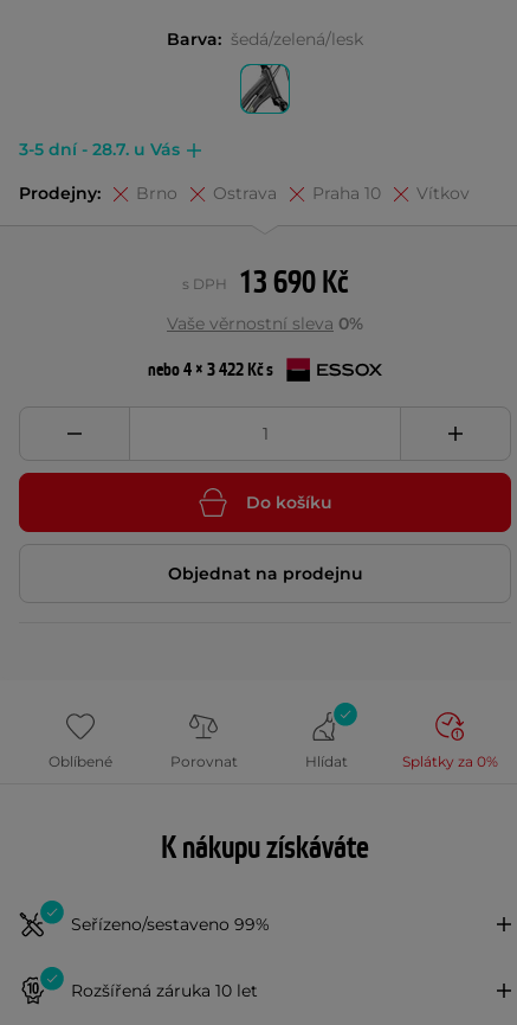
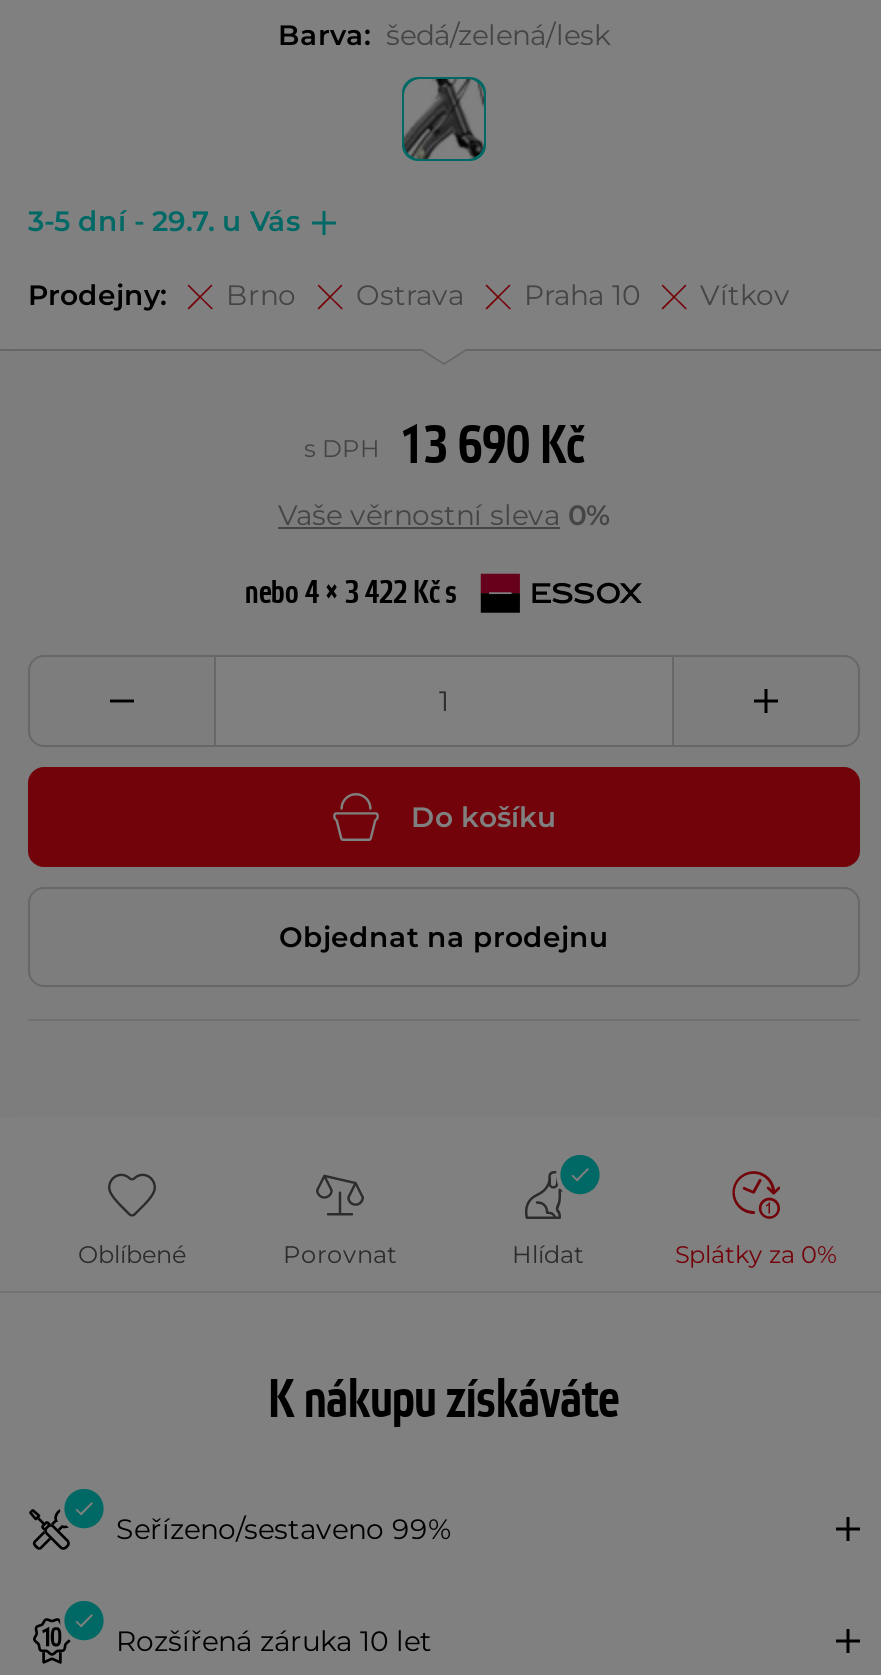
[19,139,180,160] 3-5 dní - 28.7. u Vás -> [28,203,300,239] 3-5 dní - 29.7. u Vás

